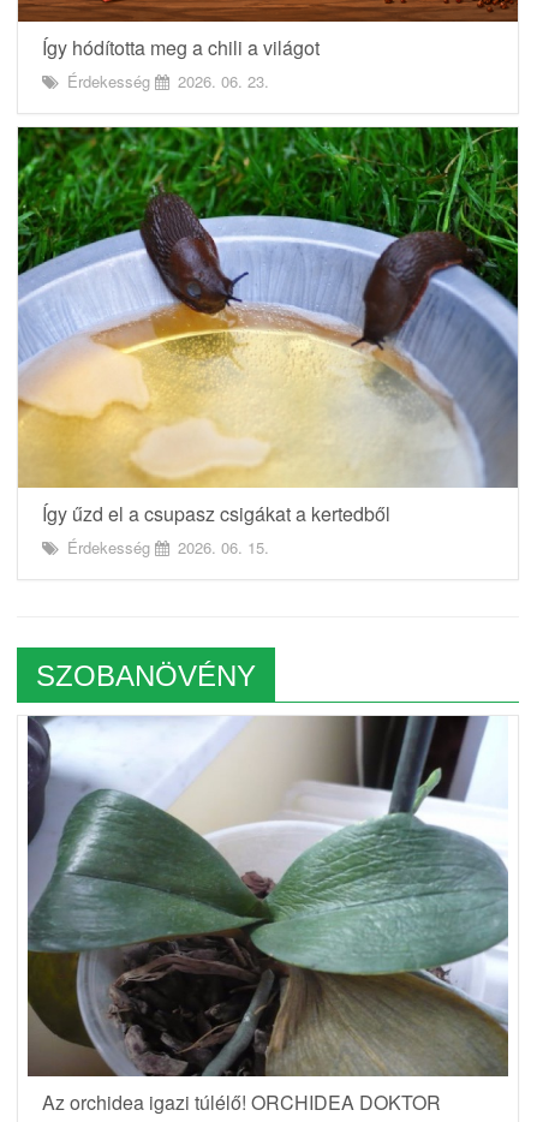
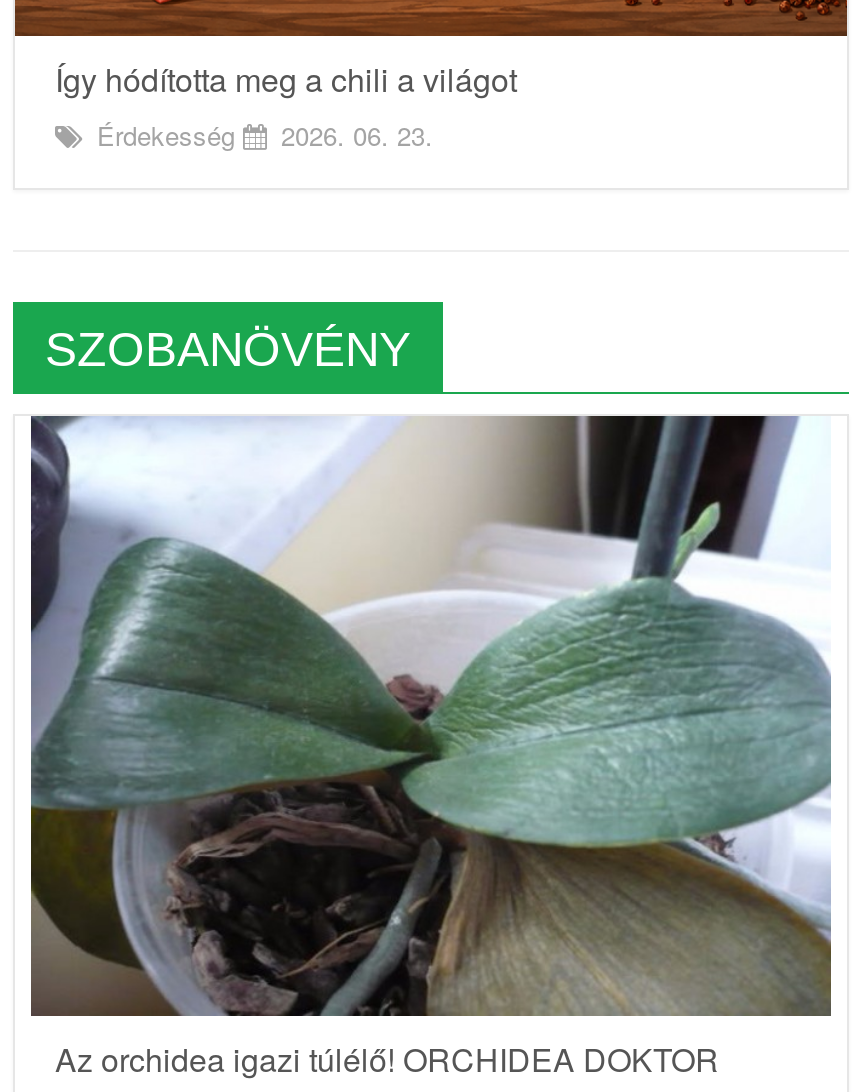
[17,126,519,558] [image] | Így űzd el a csupasz csigákat a kertedből | Érdekesség | 2026. 06. 15. -> none

